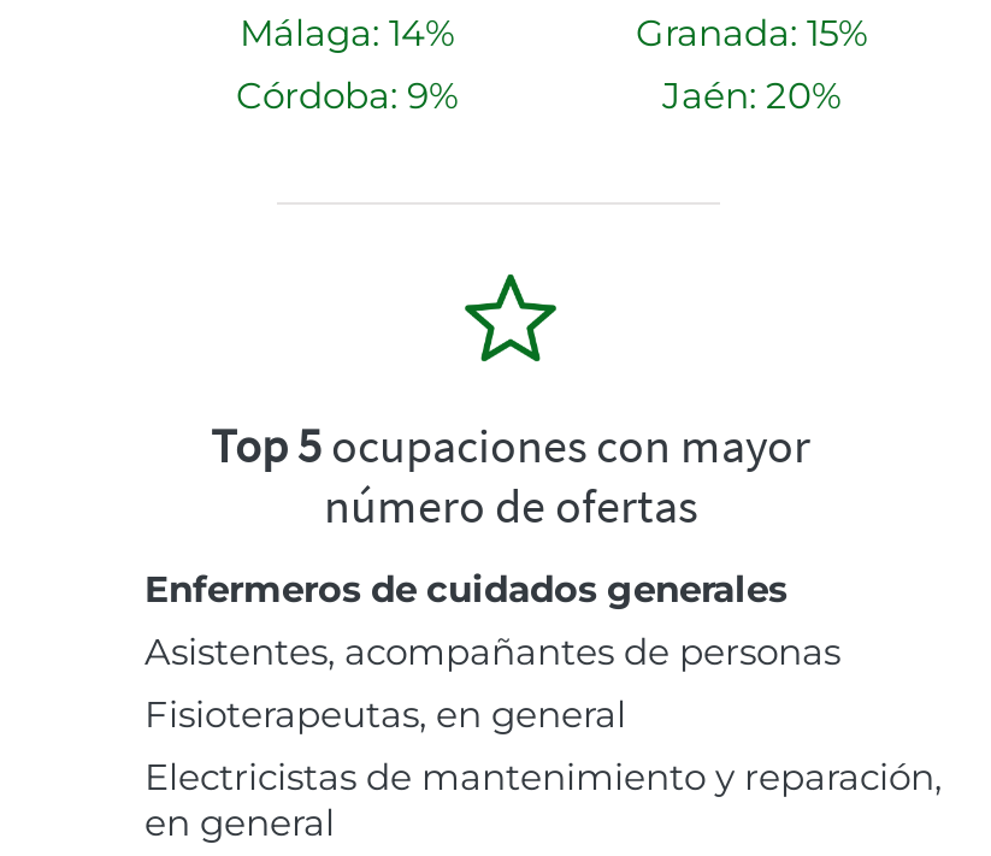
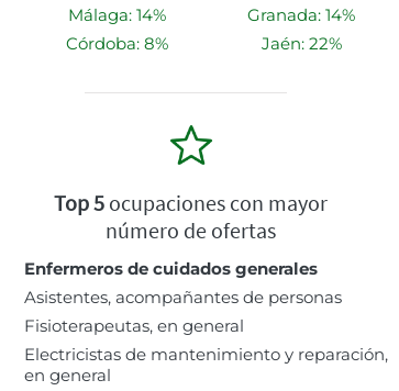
[636,10,867,56] Granada: 15% -> [247,5,355,25] Granada: 14%
[236,73,458,118] Córdoba: 9% -> [65,33,168,54] Córdoba: 8%
[662,73,840,118] Jaén: 20% -> [261,33,341,54] Jaén: 22%

